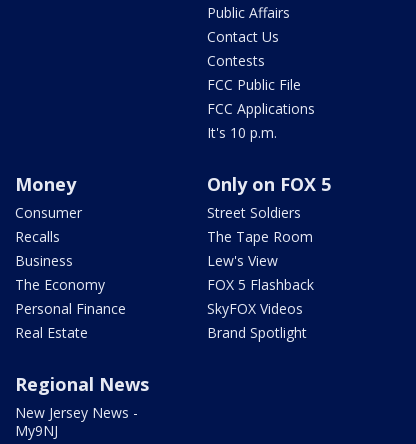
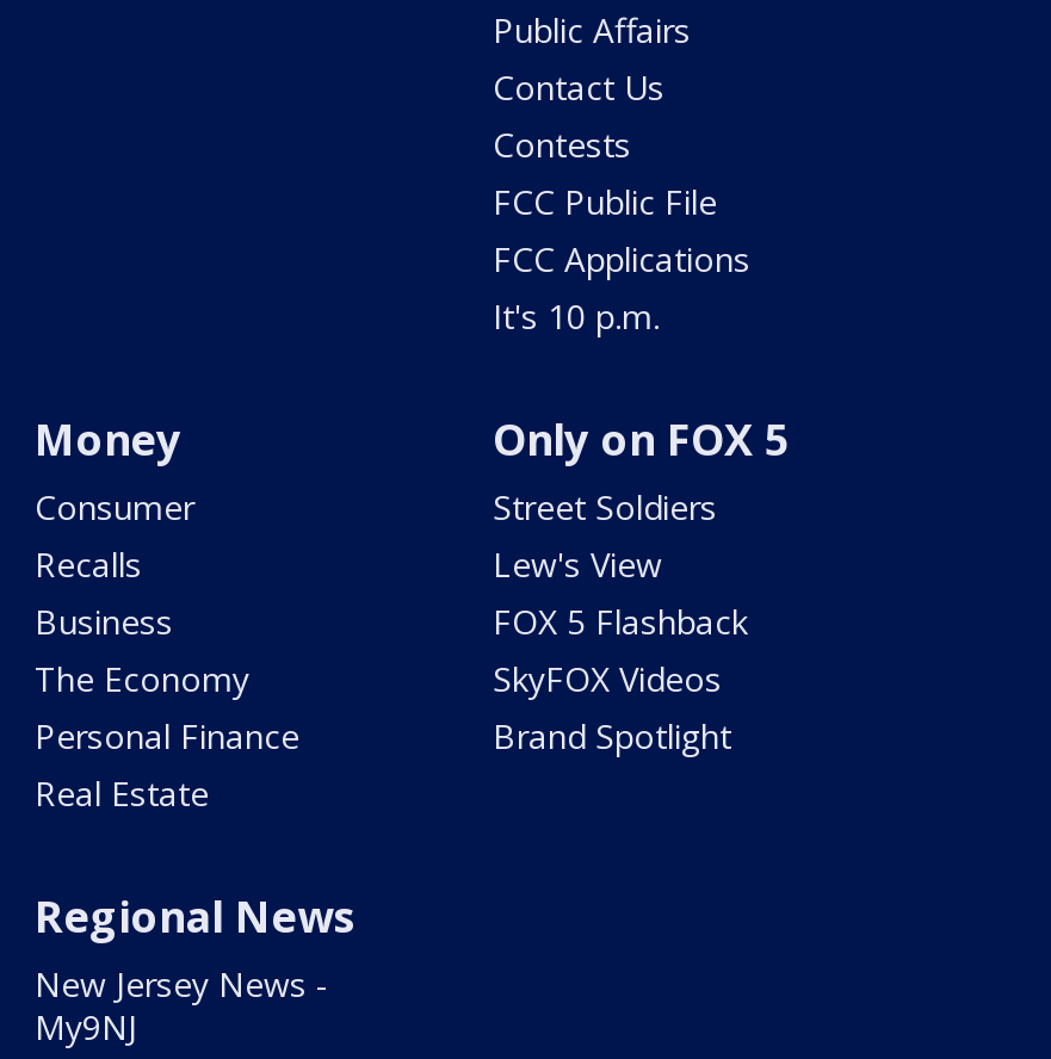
[207,227,313,246] The Tape Room -> none
moved [207,251,314,342] -> [493,542,748,759]: Lew's View | FOX 5 Flashback | SkyFOX Videos | Brand Spotlight

